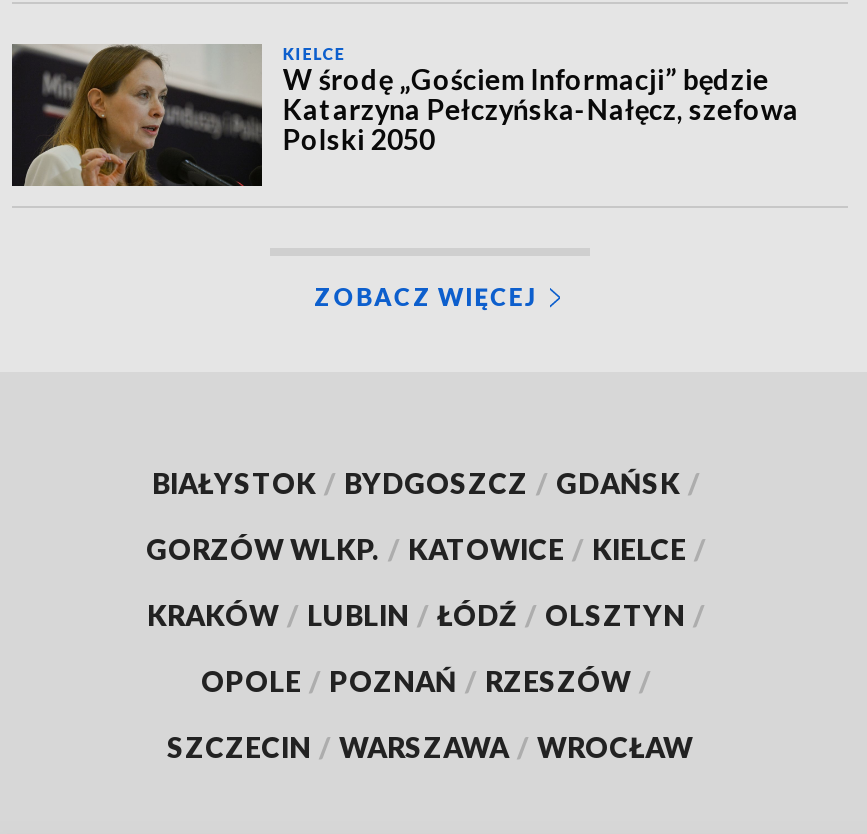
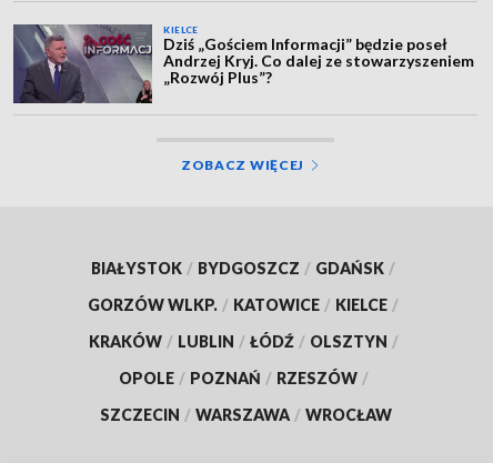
[12,44,799,188] [image] | W środę „Gościem Informacji” będzie | Katarzyna Pełczyńska-Nałęcz, szefowa | Polski 2050 -> [12,23,475,104] [image] | Dziś „Gościem Informacji” będzie poseł | Andrzej Kryj. Co dalej ze stowarzyszeniem | „Rozwój Plus”?

